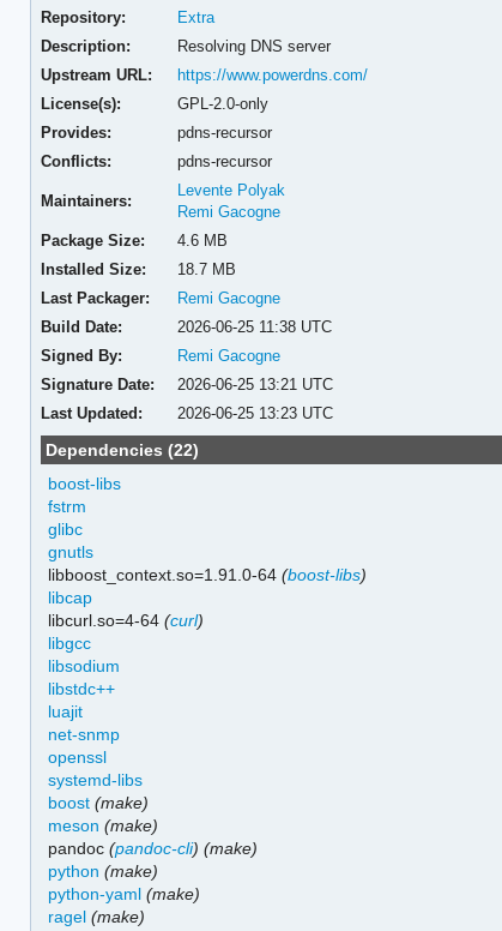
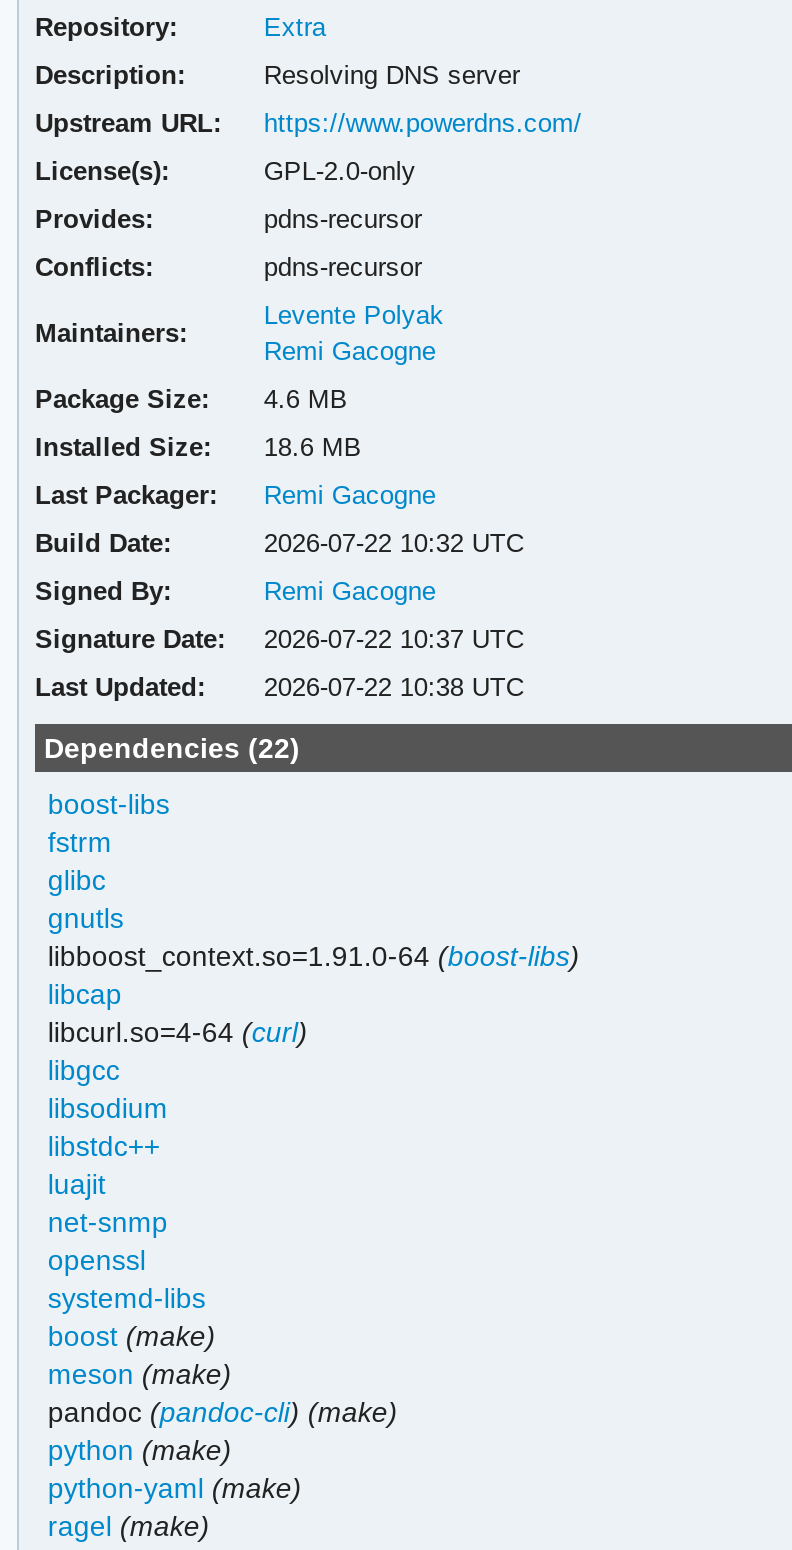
[41,260,237,278] Installed Size: 18.7 MB -> [35,431,362,461] Installed Size: 18.6 MB
[178,318,332,336] 2026-06-25 11:38 UTC -> [264,527,524,557] 2026-07-22 10:32 UTC
[41,375,334,393] Signature Date: 2026-06-25 13:21 UTC -> [35,623,524,653] Signature Date: 2026-07-22 10:37 UTC
[41,404,334,422] Last Updated: 2026-06-25 13:23 UTC -> [35,671,524,701] Last Updated: 2026-07-22 10:38 UTC

